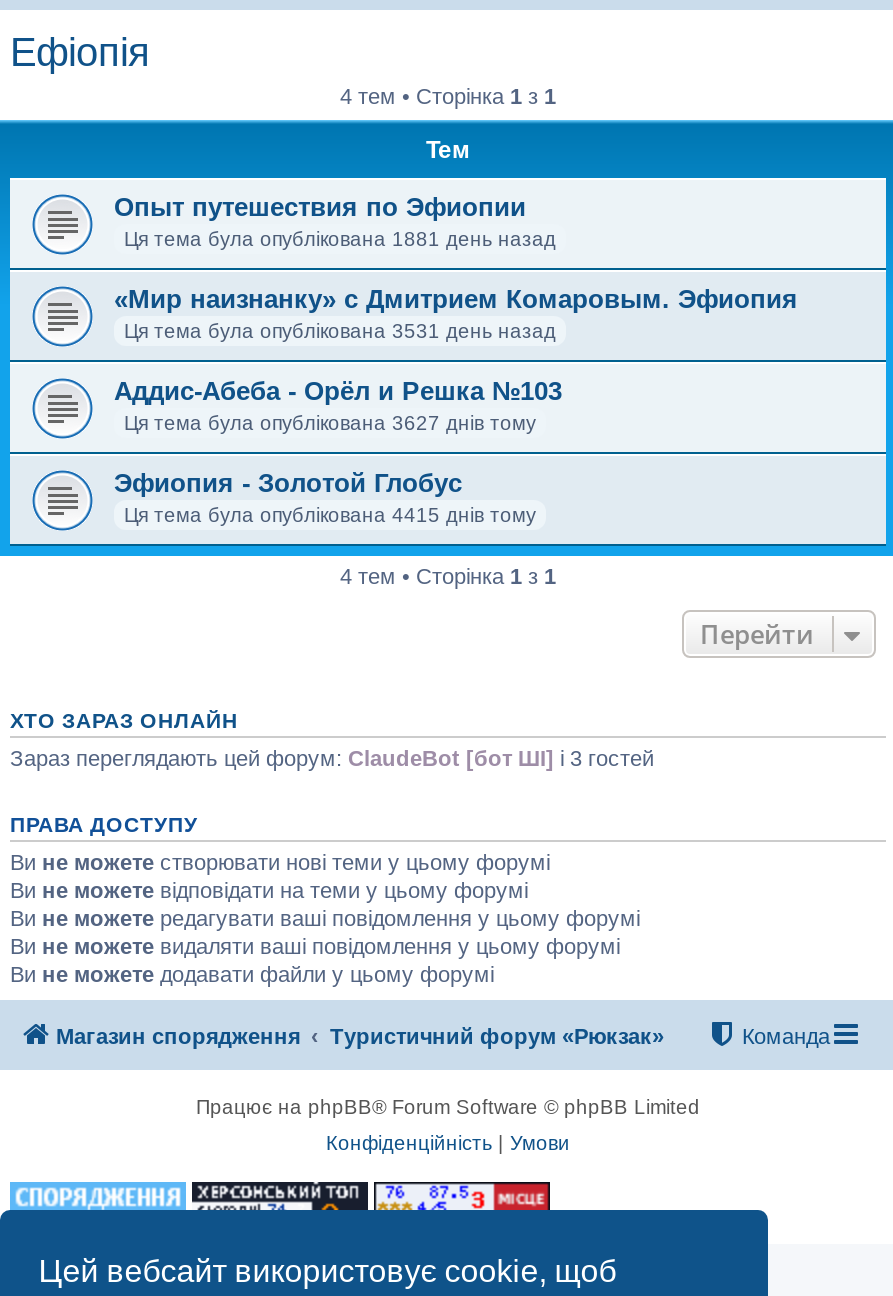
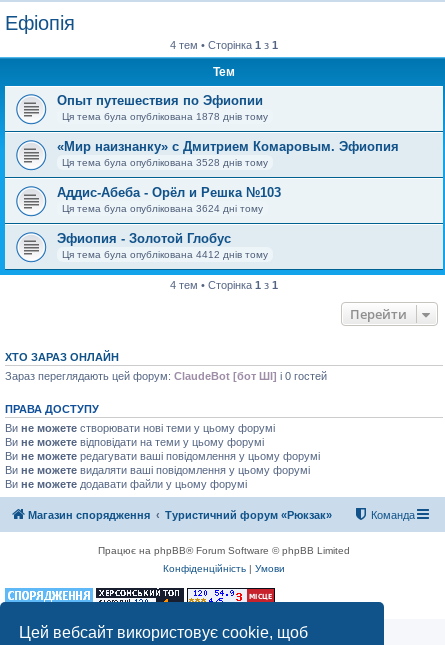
[124,228,556,250] Ця тема була опублікована 1881 день назад -> [62,111,268,122] Ця тема була опублікована 1878 днів тому
[124,320,556,342] Ця тема була опублікована 3531 день назад -> [62,157,268,168] Ця тема була опублікована 3528 днів тому
[124,412,536,434] Ця тема була опублікована 3627 днів тому -> [62,203,263,214] Ця тема була опублікована 3624 дні тому
[124,504,536,526] Ця тема була опублікована 4415 днів тому -> [62,249,268,260] Ця тема була опублікована 4412 днів тому
[10,746,654,770] Зараз переглядають цей форум: ClaudeBot [бот ШІ] і 3 гостей -> [5,370,327,382] Зараз переглядають цей форум: ClaudeBot [бот ШІ] і 0 гостей

